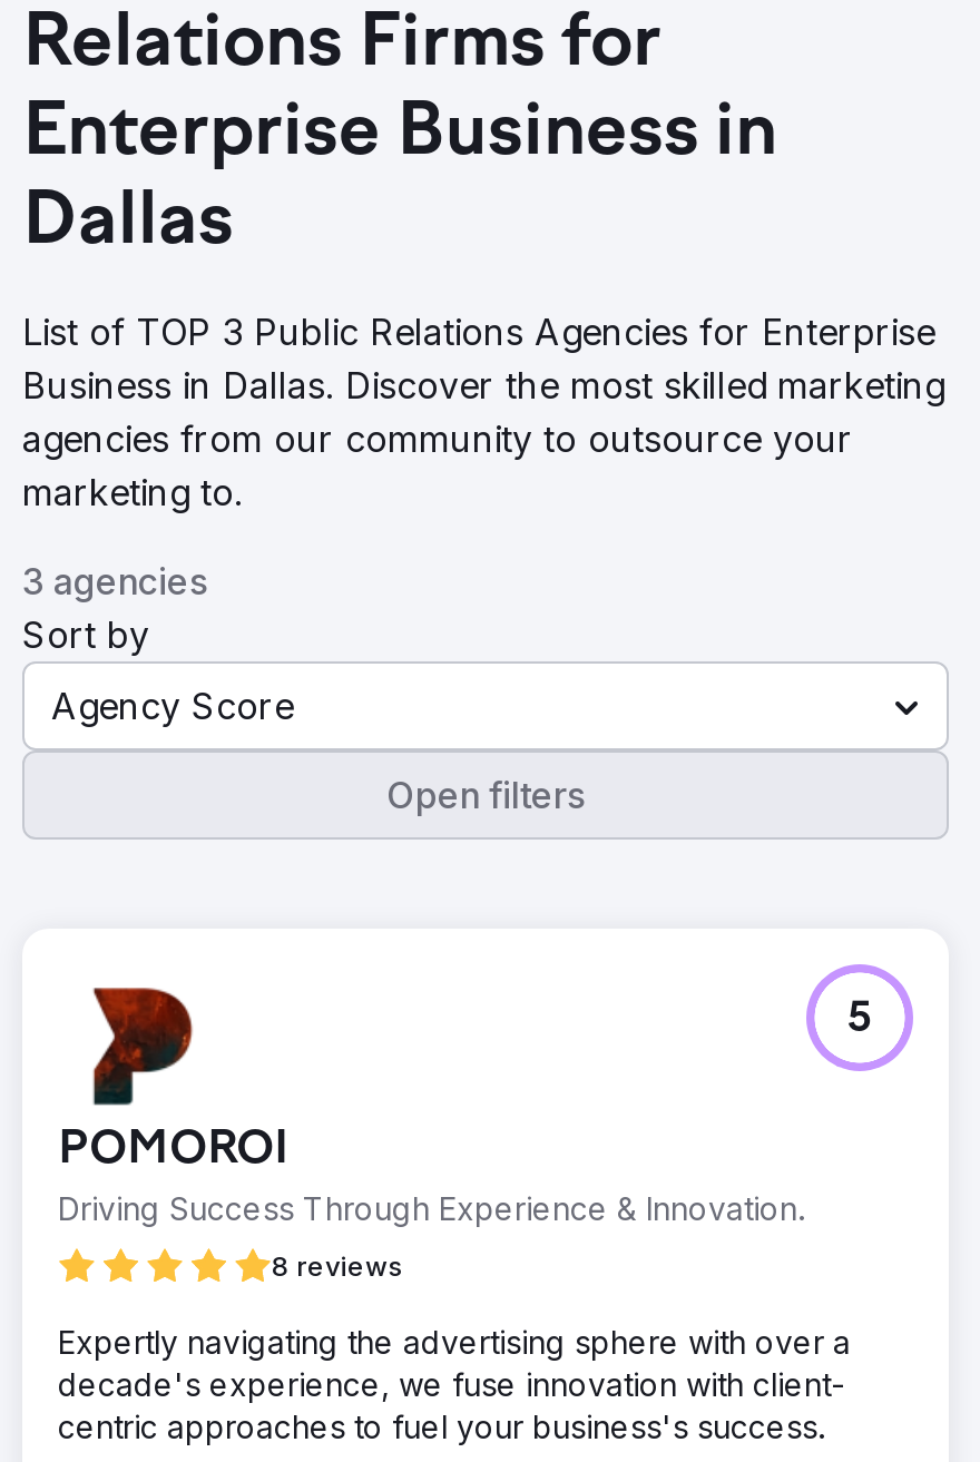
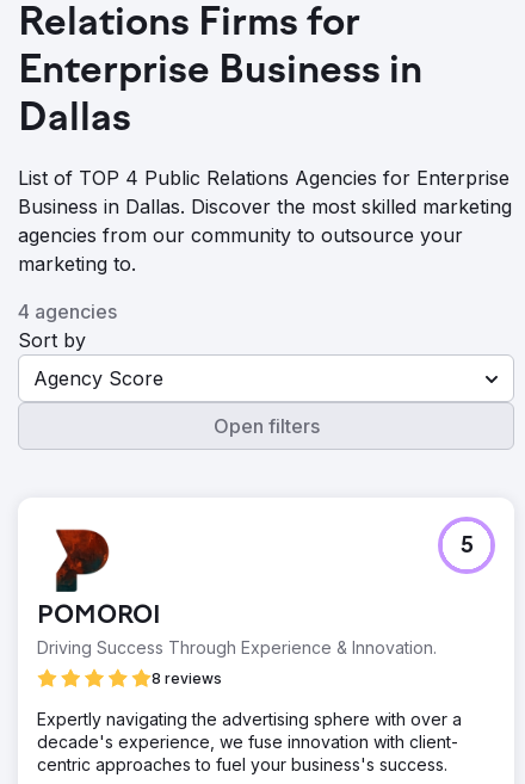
[22,310,935,354] List of TOP 3 Public Relations Agencies for Enterprise -> [18,166,509,190] List of TOP 4 Public Relations Agencies for Enterprise
[22,559,207,604] 3 agencies -> [18,300,117,323] 4 agencies

